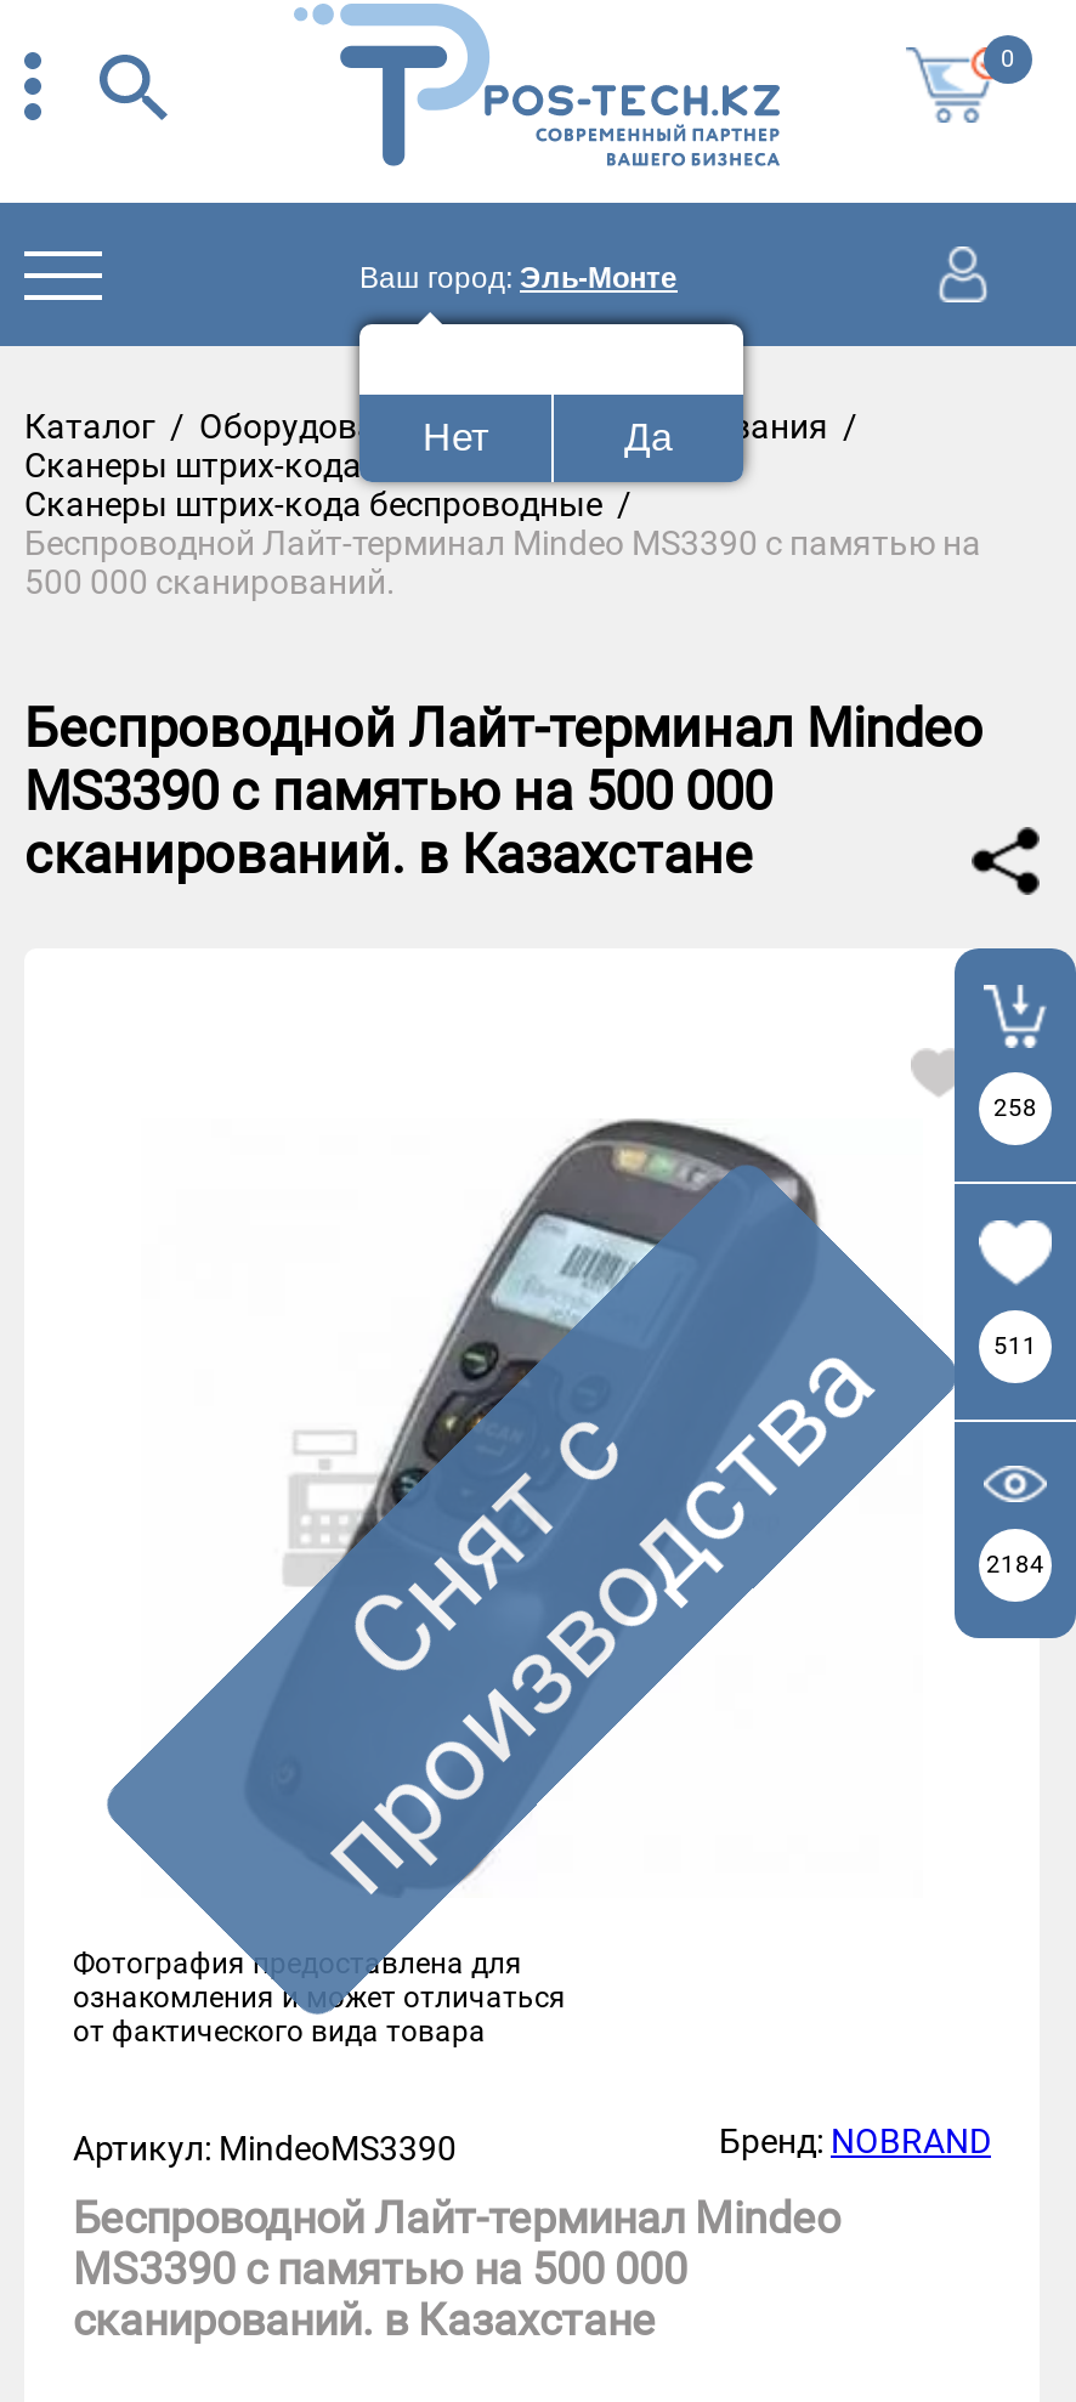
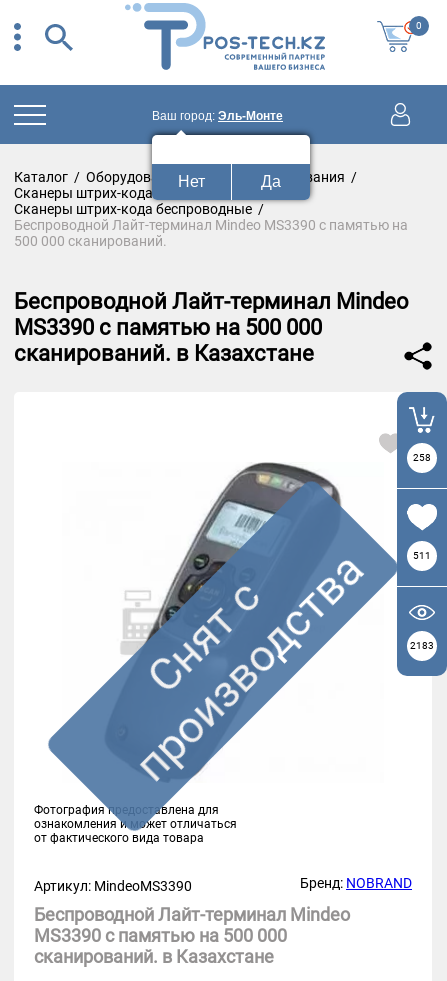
[986,1550,1044,1577] 2184 -> [410,640,434,651] 2183

